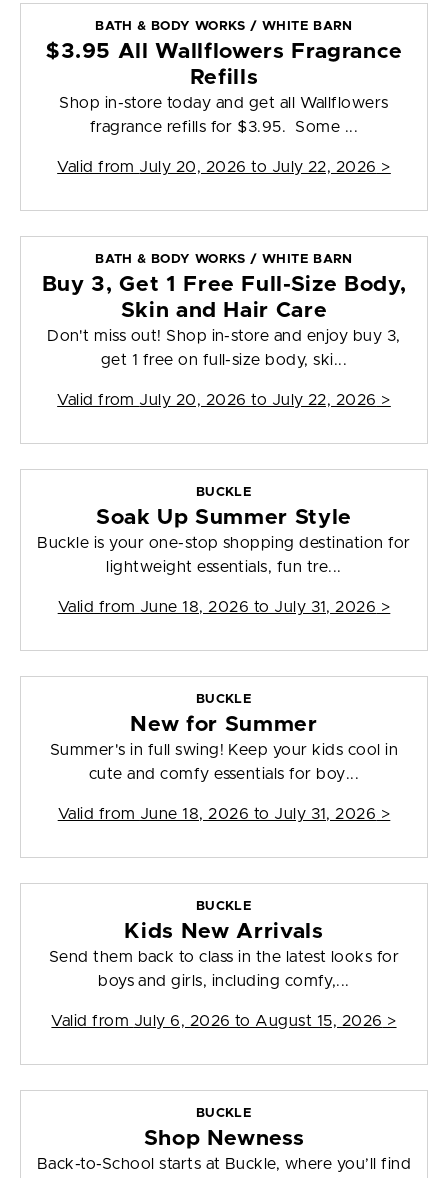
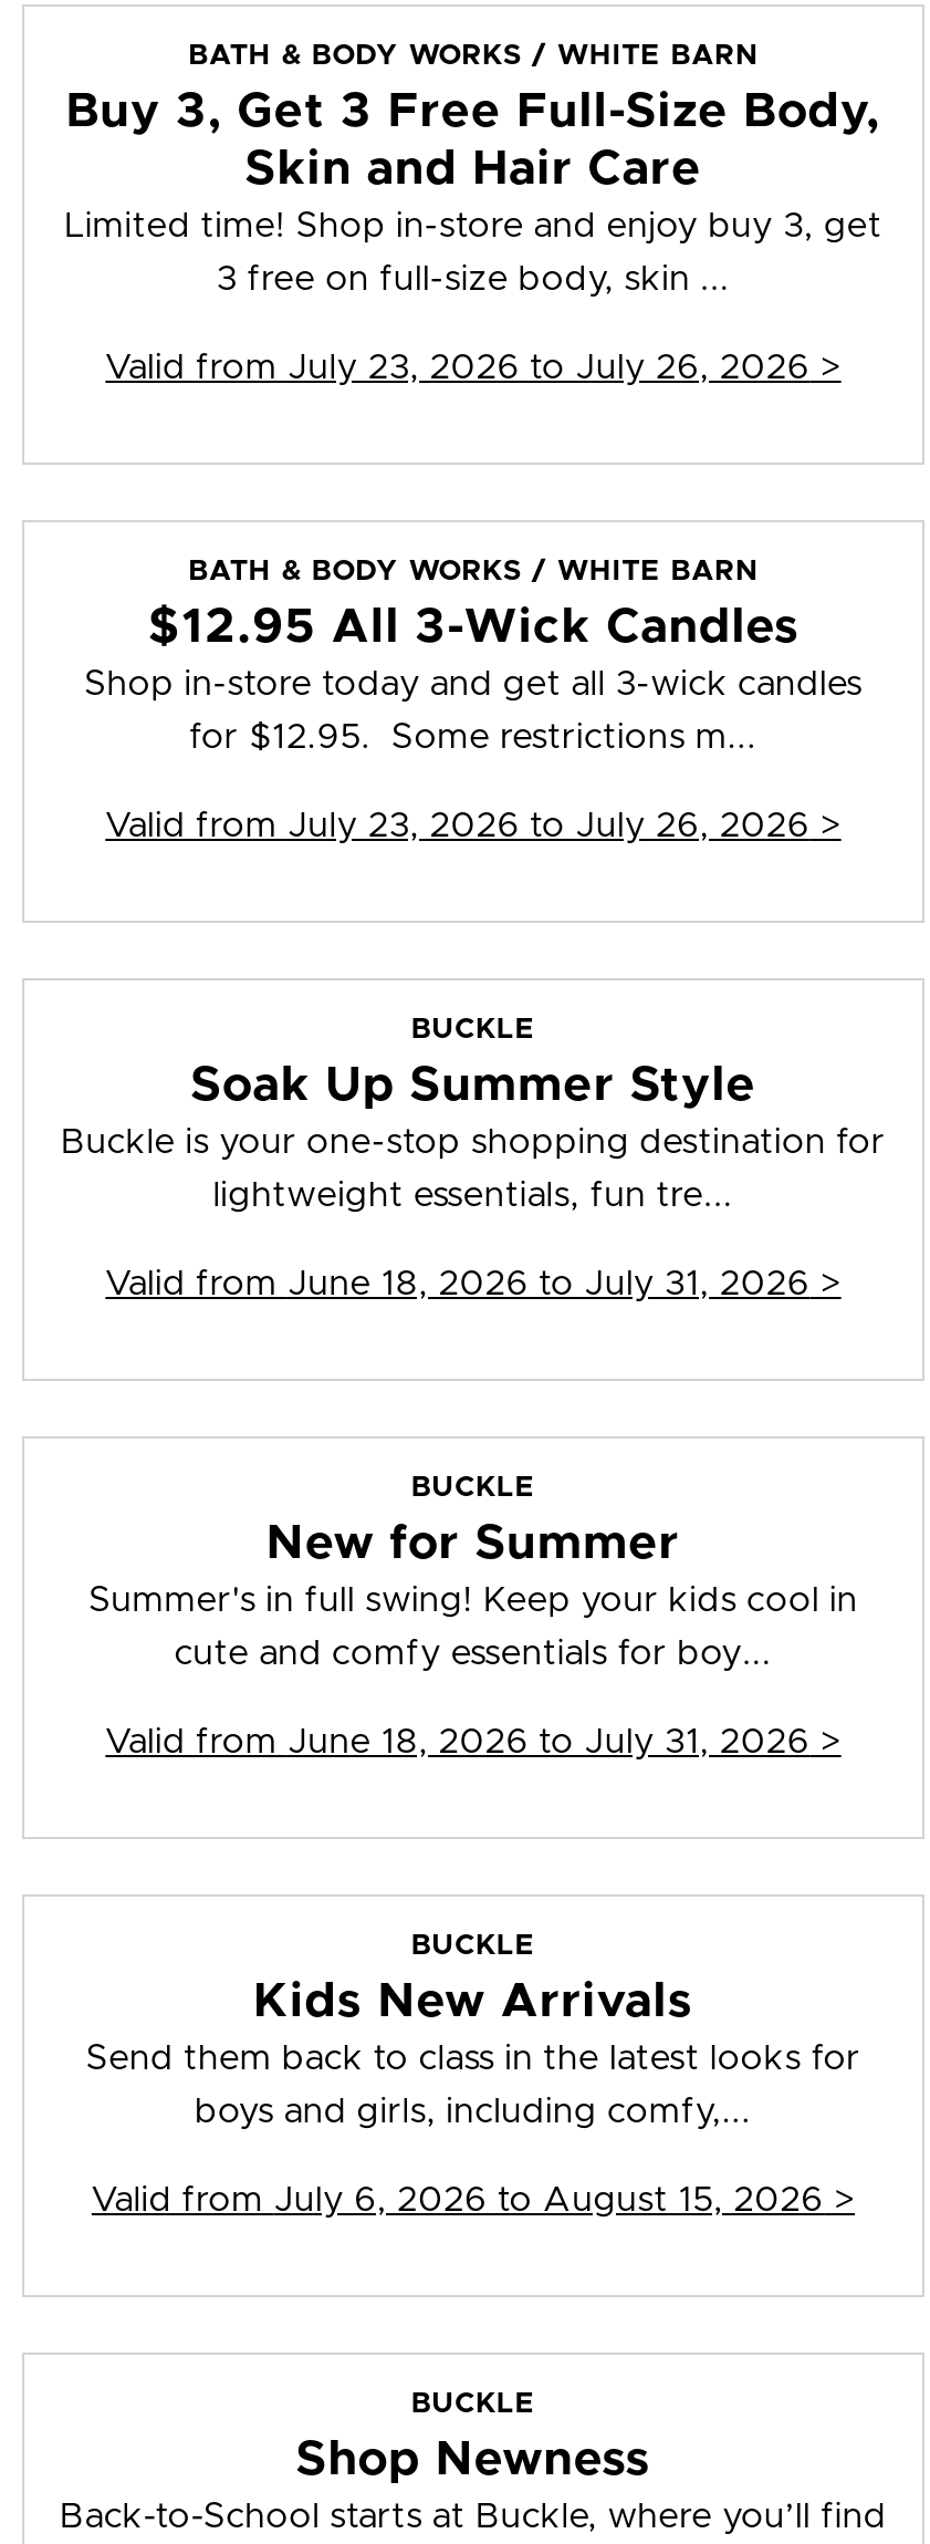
[45,41,403,111] $3.95 All Wallflowers Fragrance | Refills | Shop in-store today and get all Wallflowers -> [64,89,882,244] Buy 3, Get 3 Free Full-Size Body, | Limited time! Shop in-store and enjoy buy 3, get
[90,119,358,135] fragrance refills for $3.95. Some ... -> [216,262,730,297] 3 free on full-size body, skin ...
[57,159,391,175] Valid from July 20, 2026 to July 22, 2026 > -> [105,350,841,386] Valid from July 23, 2026 to July 26, 2026 >
[42,274,406,344] Buy 3, Get 1 Free Full-Size Body, | Don't miss out! Shop in-store and enjoy buy 3, -> [84,605,863,702] $12.95 All 3-Wick Candles | Shop in-store today and get all 3-wick candles
moved [121,300,327,321] -> [245,147,702,193]: Skin and Hair Care
[101,352,347,368] get 1 free on full-size body, ski... -> [189,720,757,755] for $12.95. Some restrictions m...
[57,392,391,408] Valid from July 20, 2026 to July 22, 2026 > -> [105,808,841,844] Valid from July 23, 2026 to July 26, 2026 >

